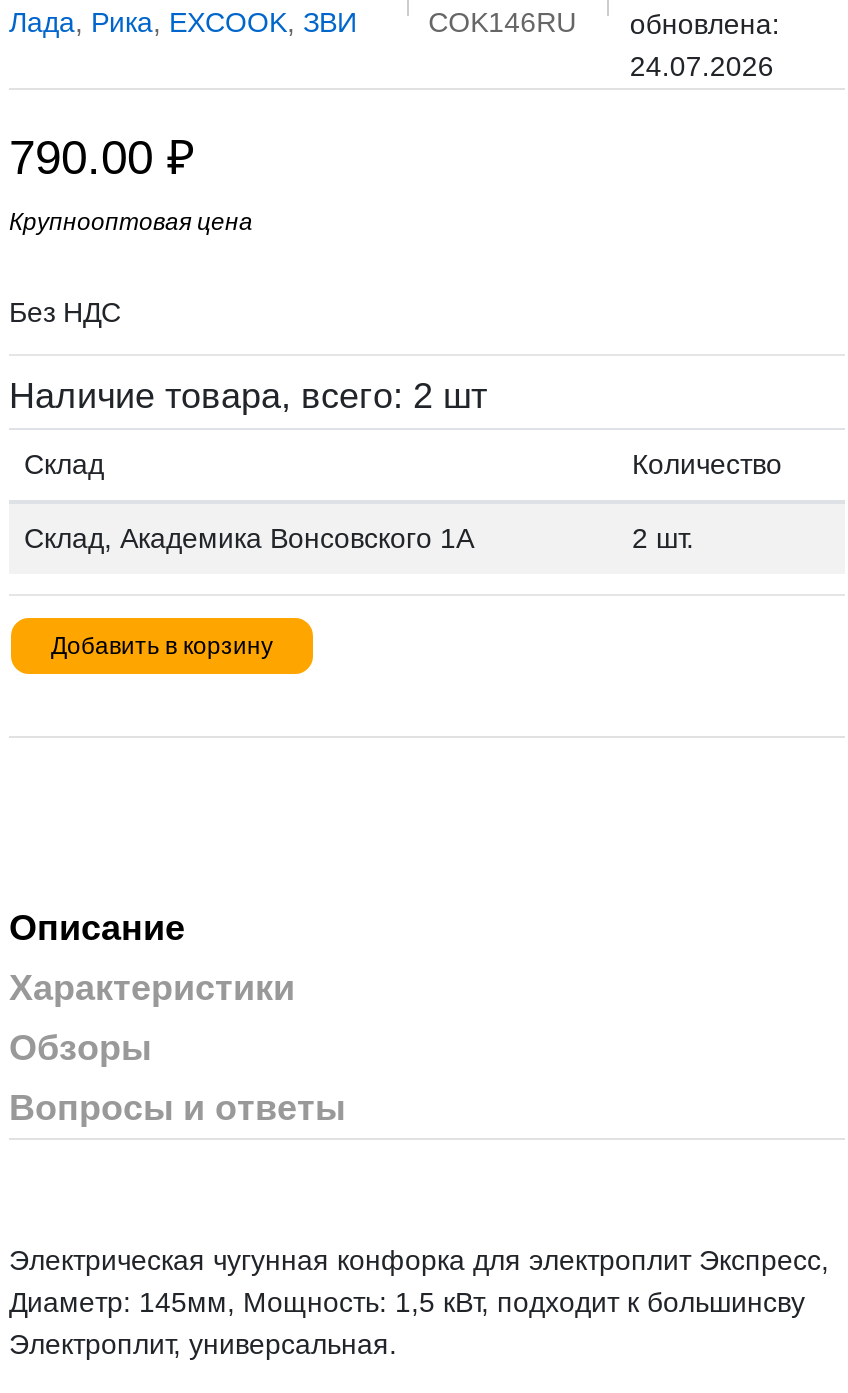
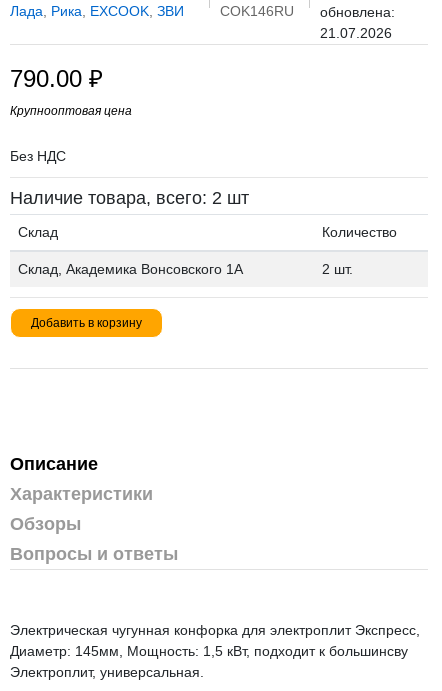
[630,50,774,82] 24.07.2026 -> [320,25,392,41] 21.07.2026

